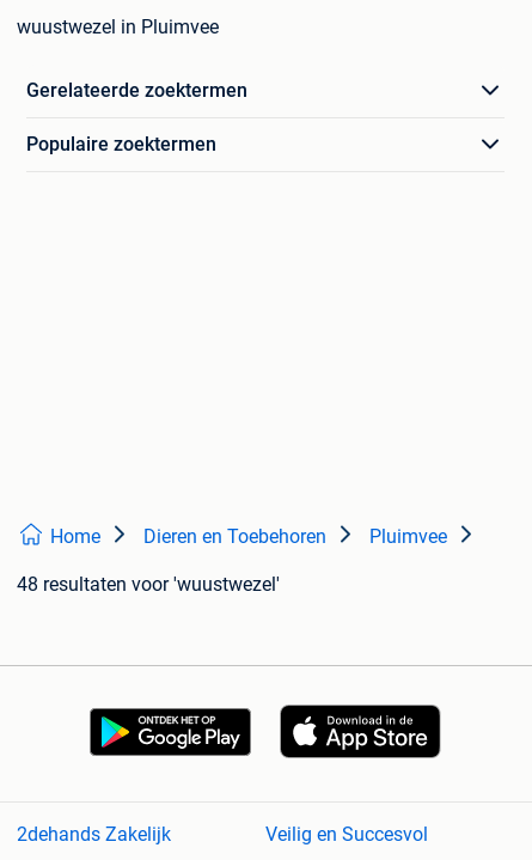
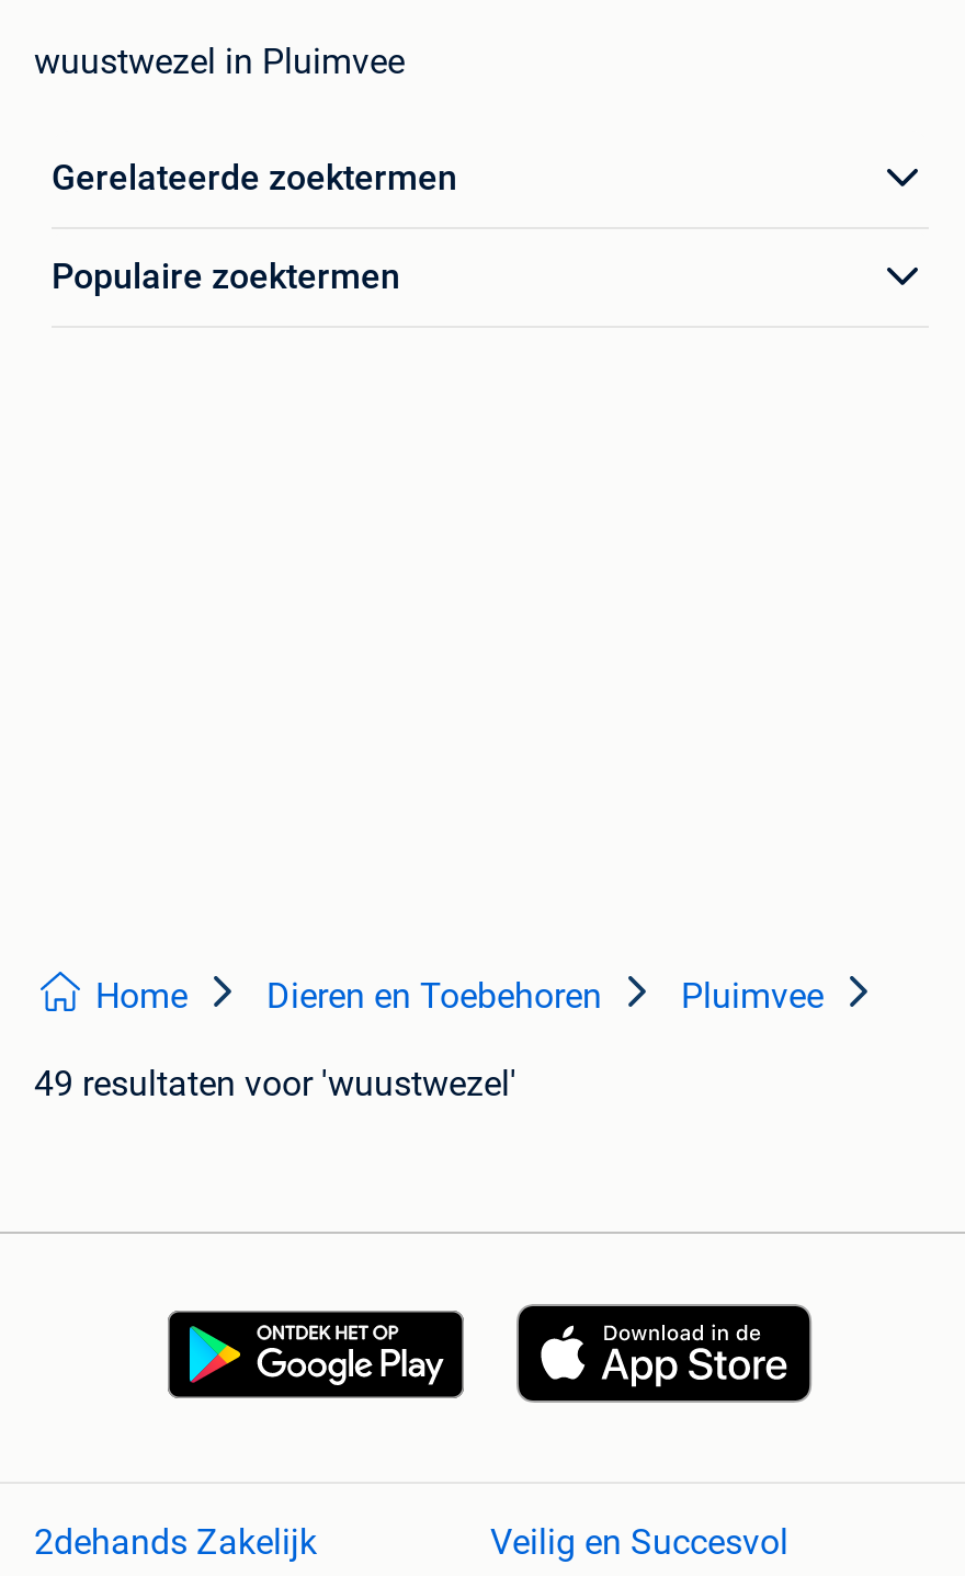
[17,574,280,596] 48 resultaten voor 'wuustwezel' -> [34,1064,516,1106] 49 resultaten voor 'wuustwezel'

